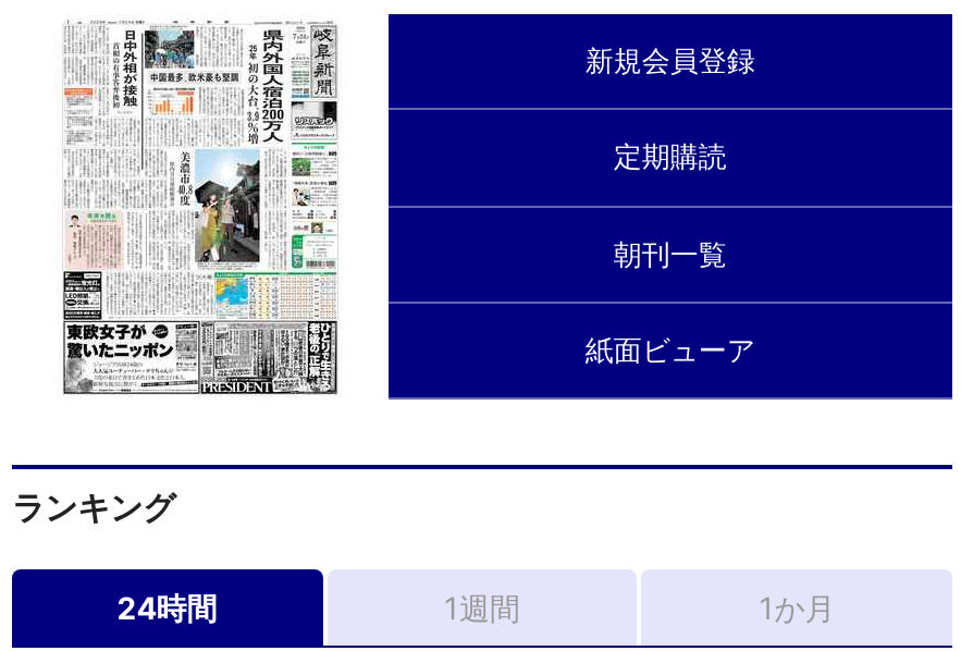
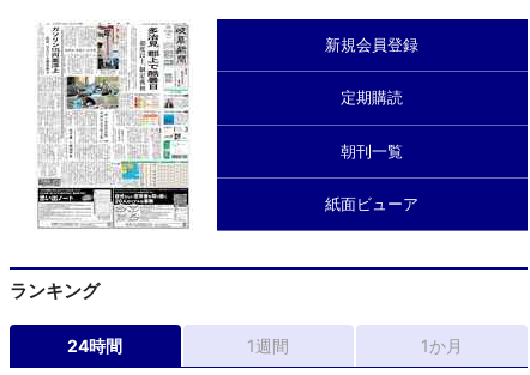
[62,25,338,395] [image] -> [37,24,188,228] [image]

